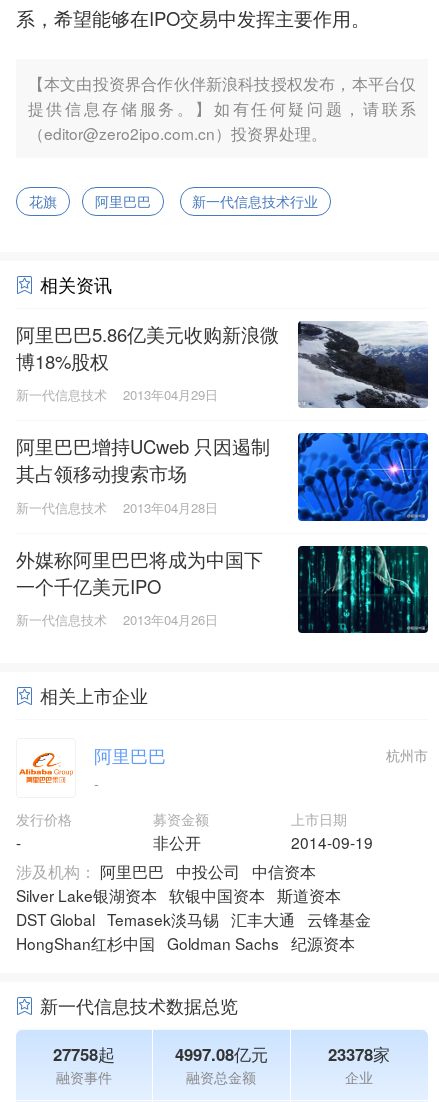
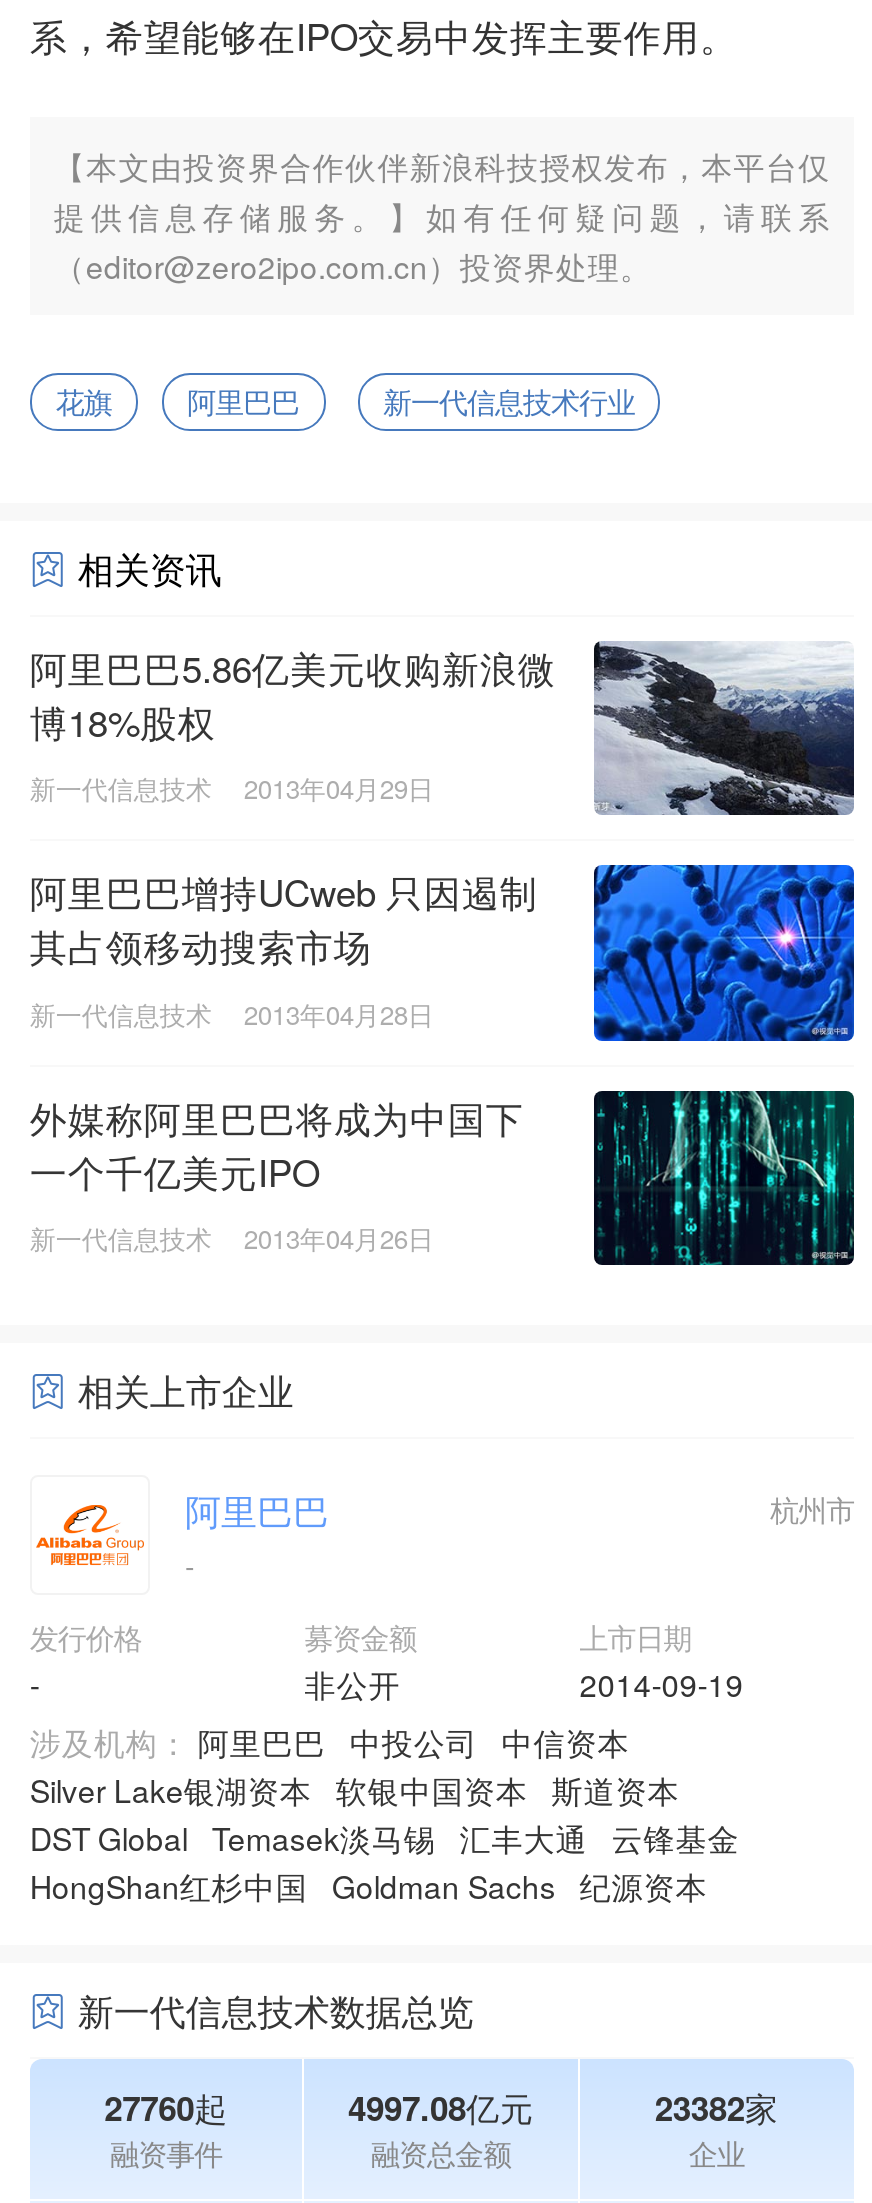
[53,1042,115,1066] 27758起 -> [104,2083,228,2131] 27760起
[328,1042,390,1066] 23378家 -> [655,2083,779,2131] 23382家

